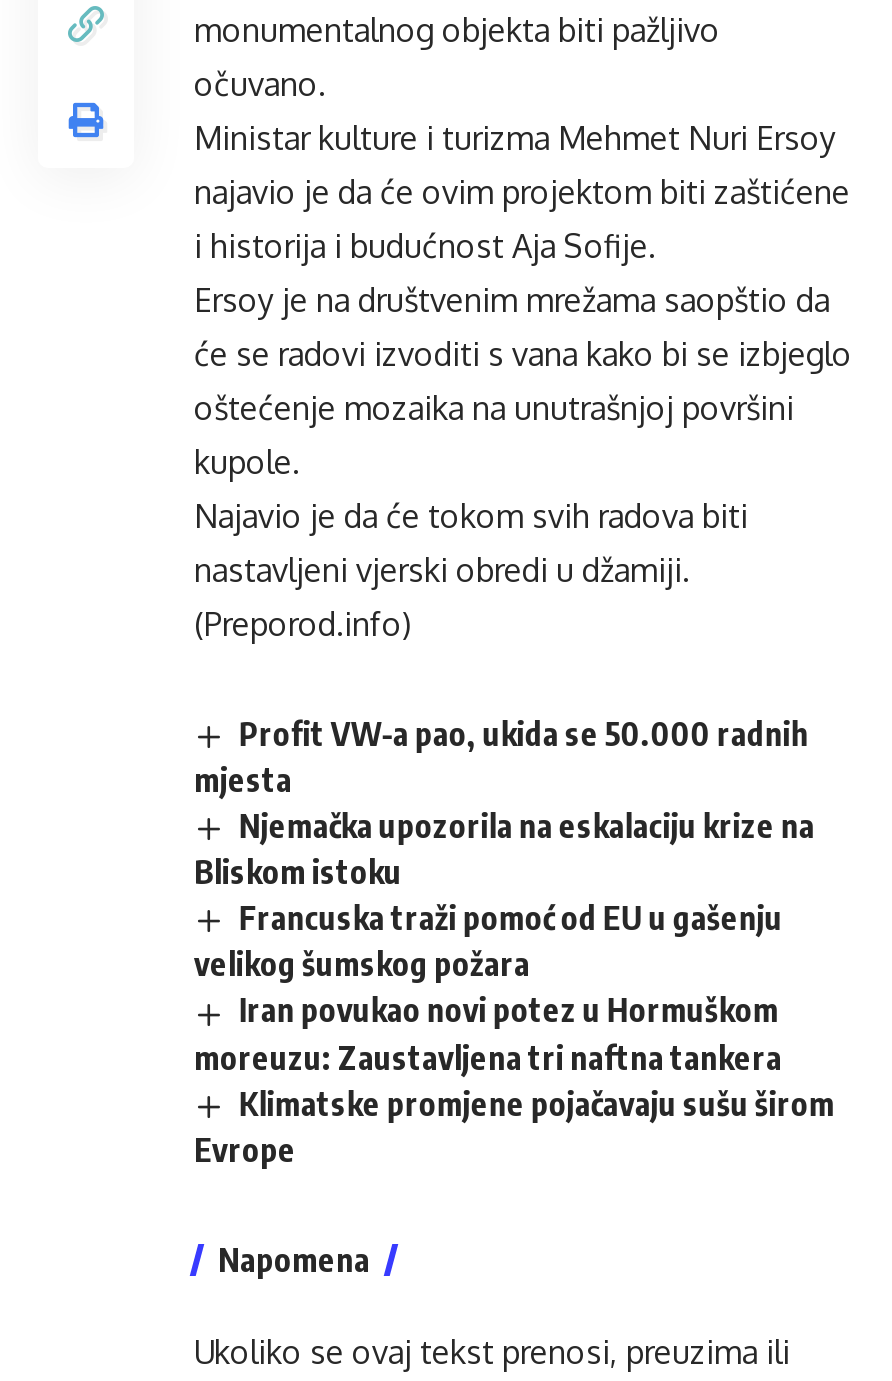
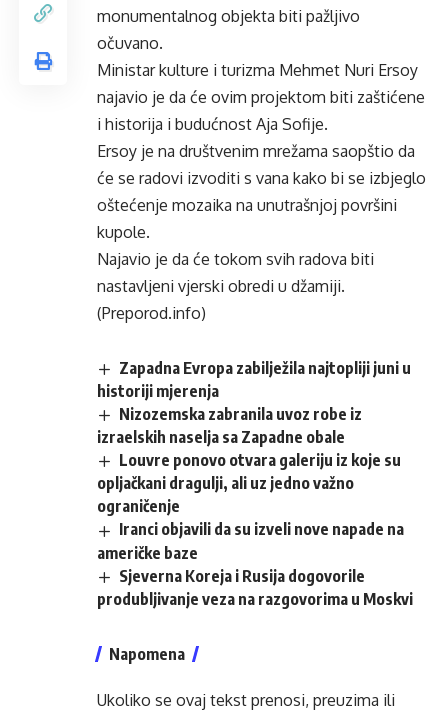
[194,714,835,1169] Profit VW-a pao, ukida se 50.000 radnih | mjesta | Njemačka upozorila na eskalaciju krize na | Bliskom istoku | Francuska traži pomoć od EU u gašenju | velikog šumskog požara | Iran povukao novi potez u Hormuškom | moreuzu: Zaustavljena tri naftna tankera | Klimatske promjene pojačavaju sušu širom | Evrope -> [97,358,413,609] Zapadna Evropa zabilježila najtopliji juni u | historiji mjerenja | Nizozemska zabranila uvoz robe iz | izraelskih naselja sa Zapadne obale | Louvre ponovo otvara galeriju iz koje su | opljačkani dragulji, ali uz jedno važno | ograničenje | Iranci objavili da su izveli nove napade na | američke baze | Sjeverna Koreja i Rusija dogovorile | produbljivanje veza na razgovorima u Moskvi

